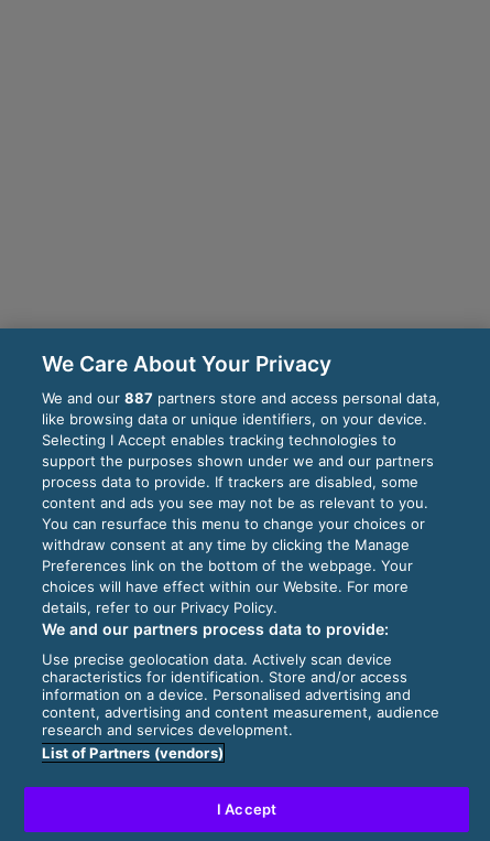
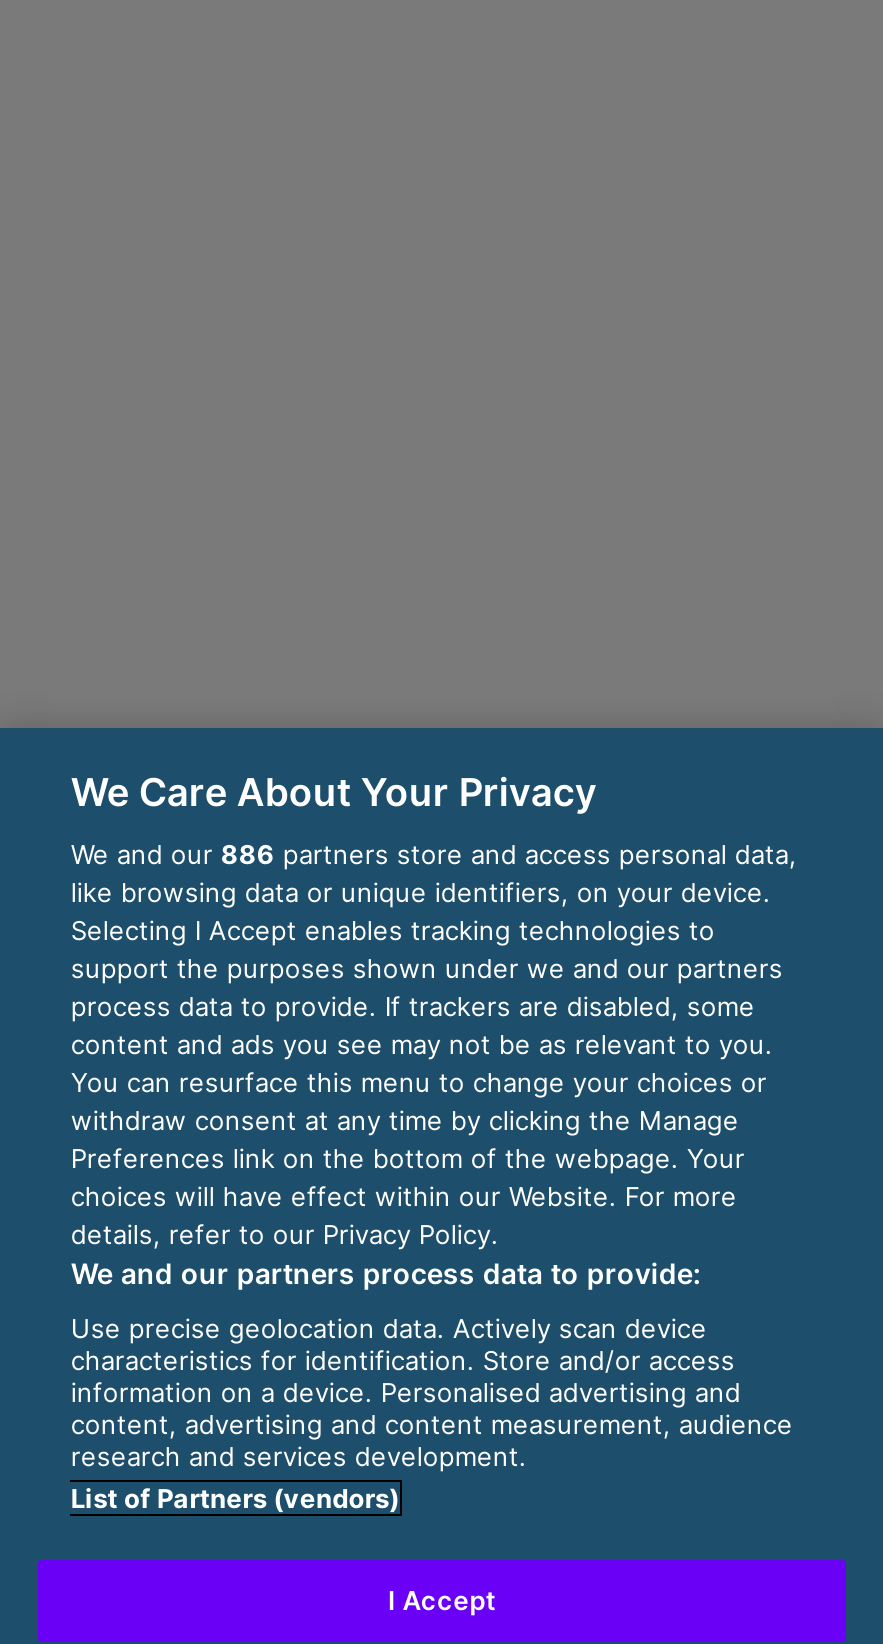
[42,389,441,407] We and our 887 partners store and access personal data, -> [71,838,797,870] We and our 886 partners store and access personal data,

